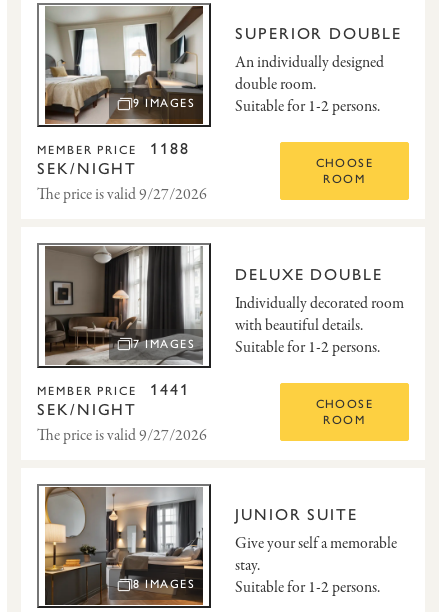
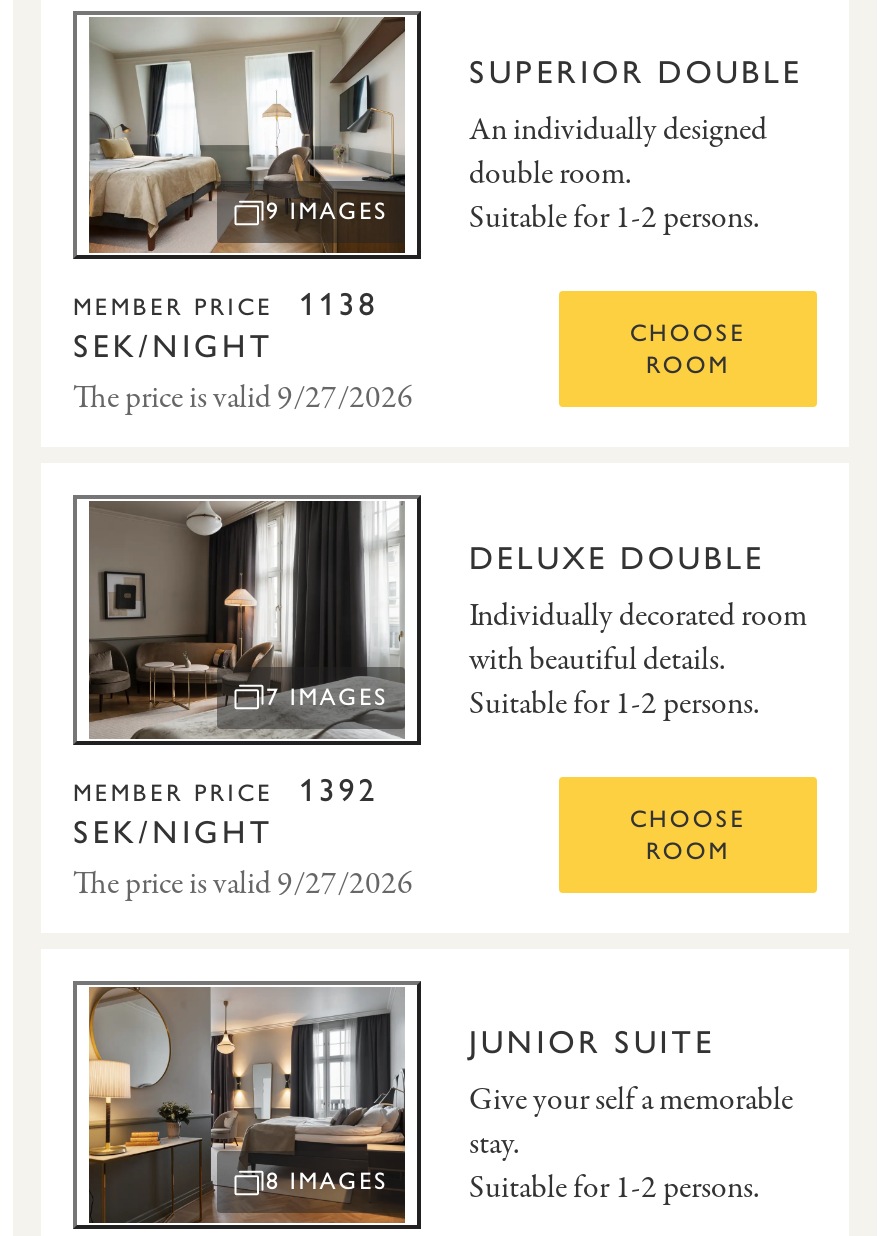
[37,139,190,158] MEMBER PRICE 1188 -> [73,286,378,324] MEMBER PRICE 1138
[37,380,190,399] MEMBER PRICE 1441 -> [73,771,378,809] MEMBER PRICE 1392

